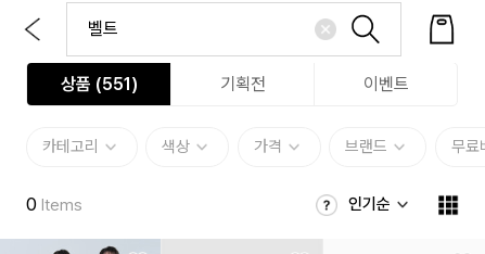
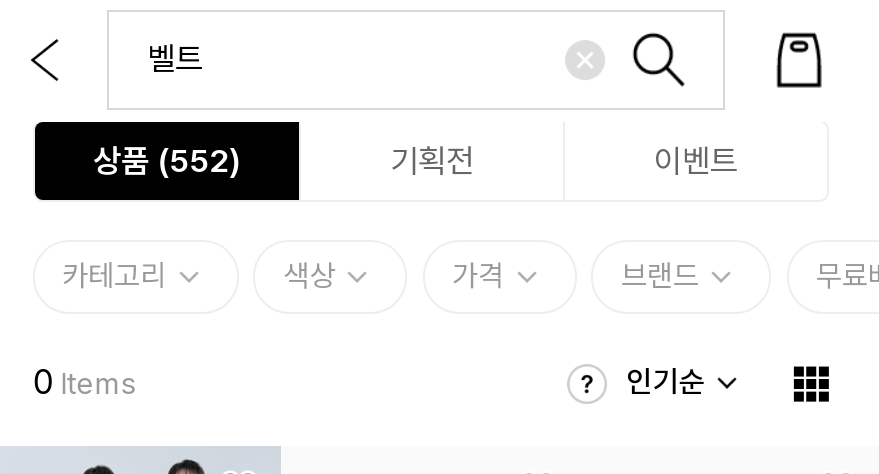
[60,74,137,95] 상품 (551) -> [93,142,241,180] 상품 (552)

